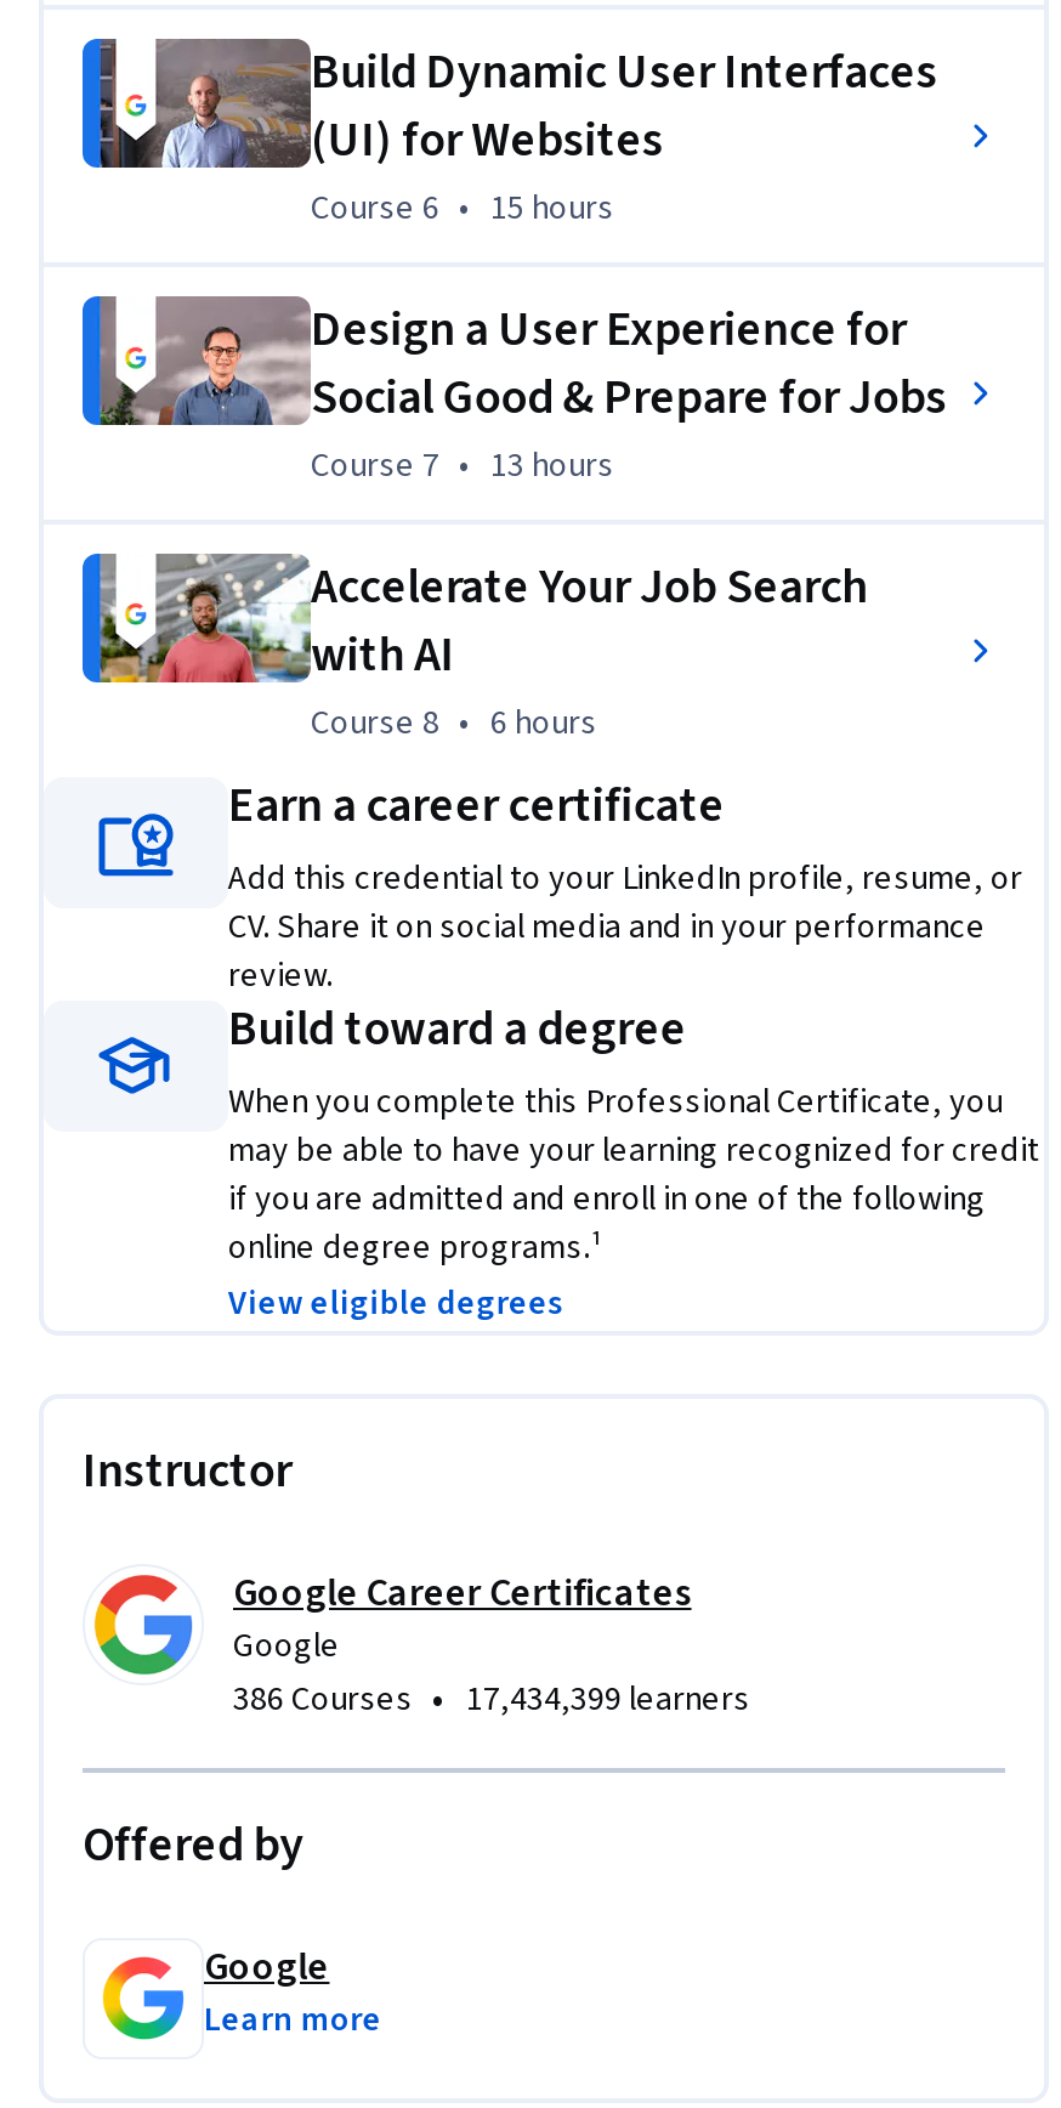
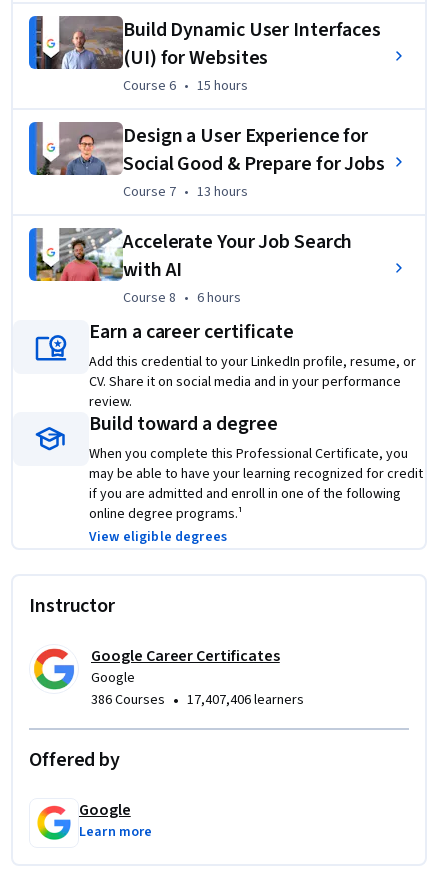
[233,1674,750,1727] 386 Courses • 17,434,399 learners -> [91,689,304,711] 386 Courses • 17,407,406 learners

